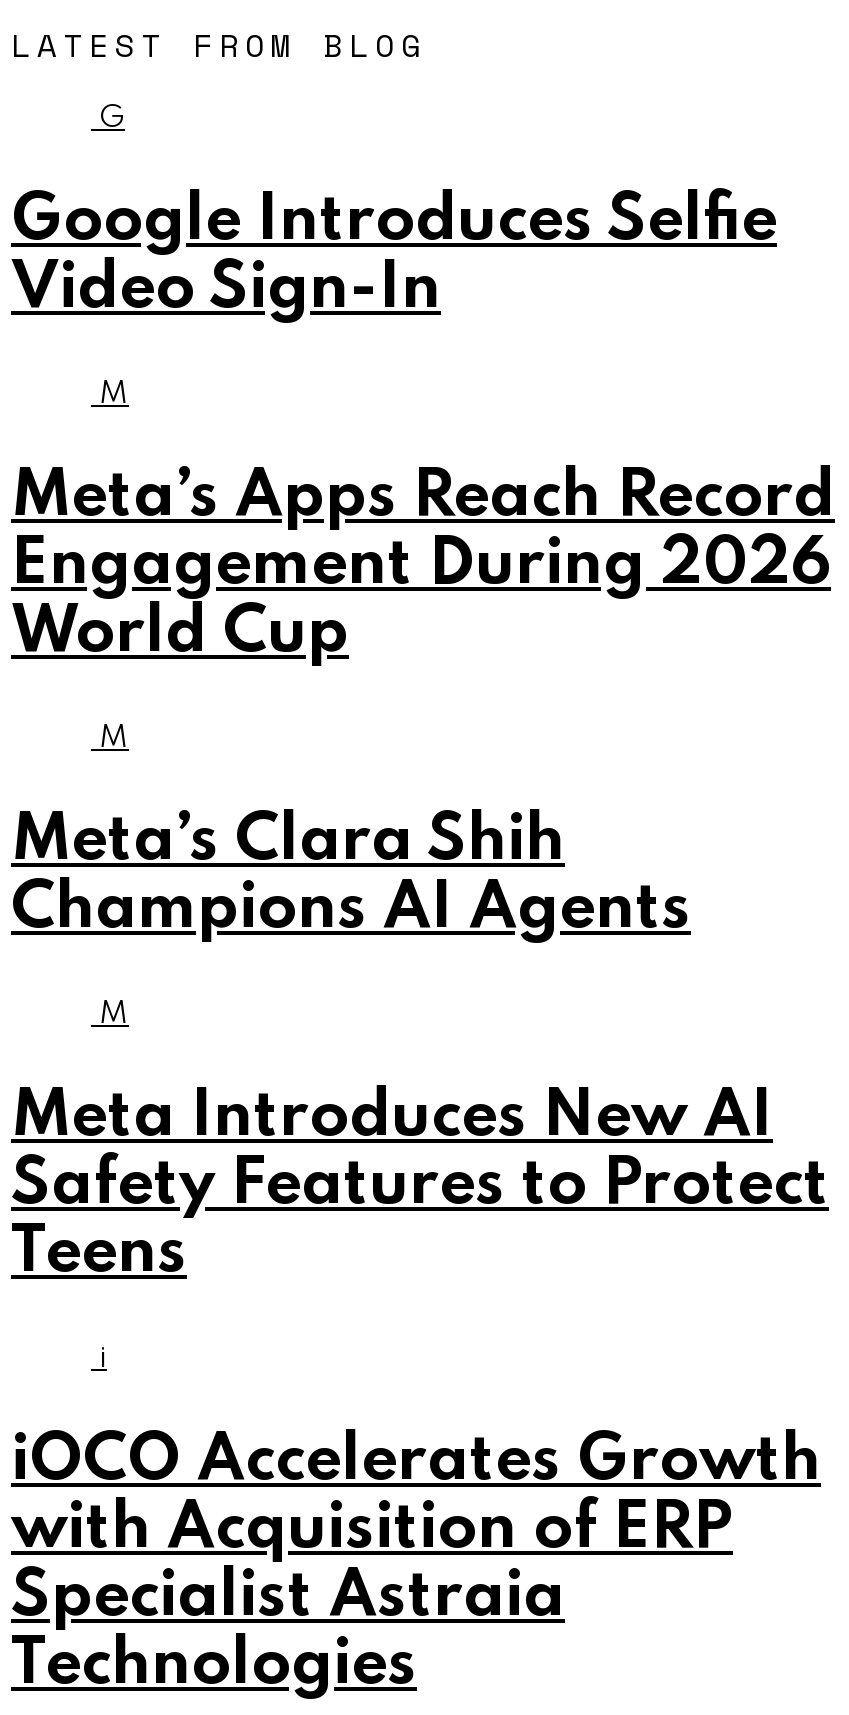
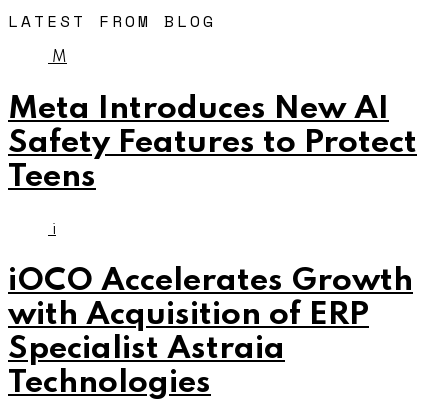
[11,104,835,943] G | Google Introduces Selfie | Video Sign-In | M | Meta’s Apps Reach Record | Engagement During 2026 | World Cup | M | Meta’s Clara Shih | Champions AI Agents -> none

